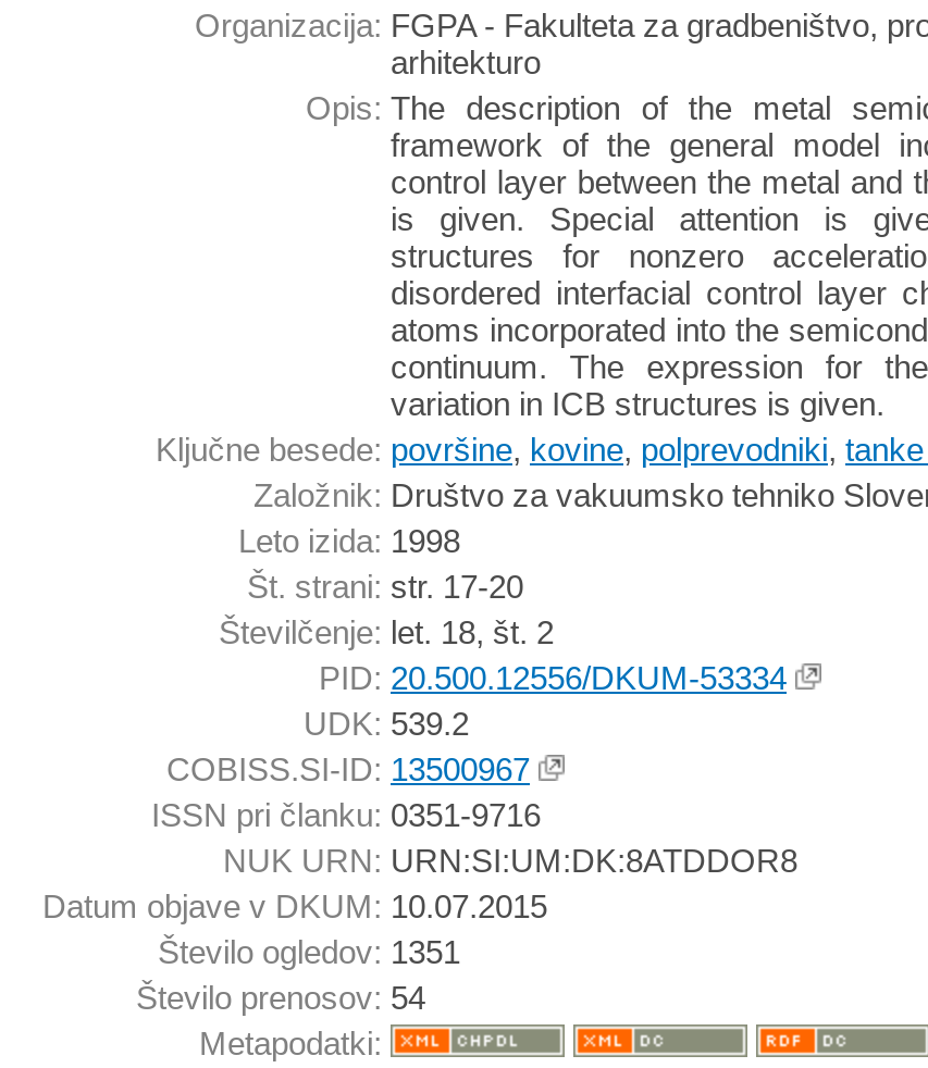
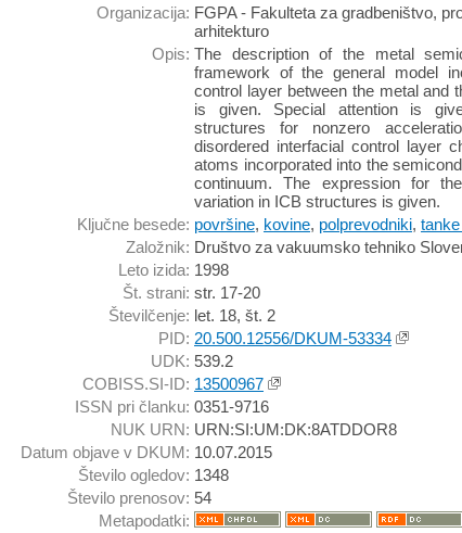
[158,933,460,970] Število ogledov: 1351 -> [78,466,229,484] Število ogledov: 1348

